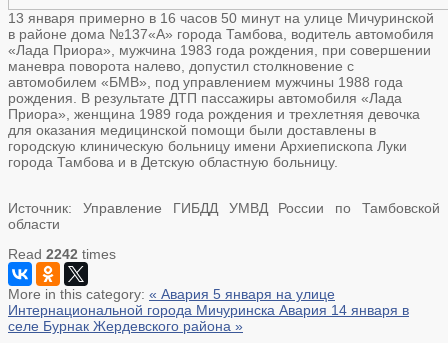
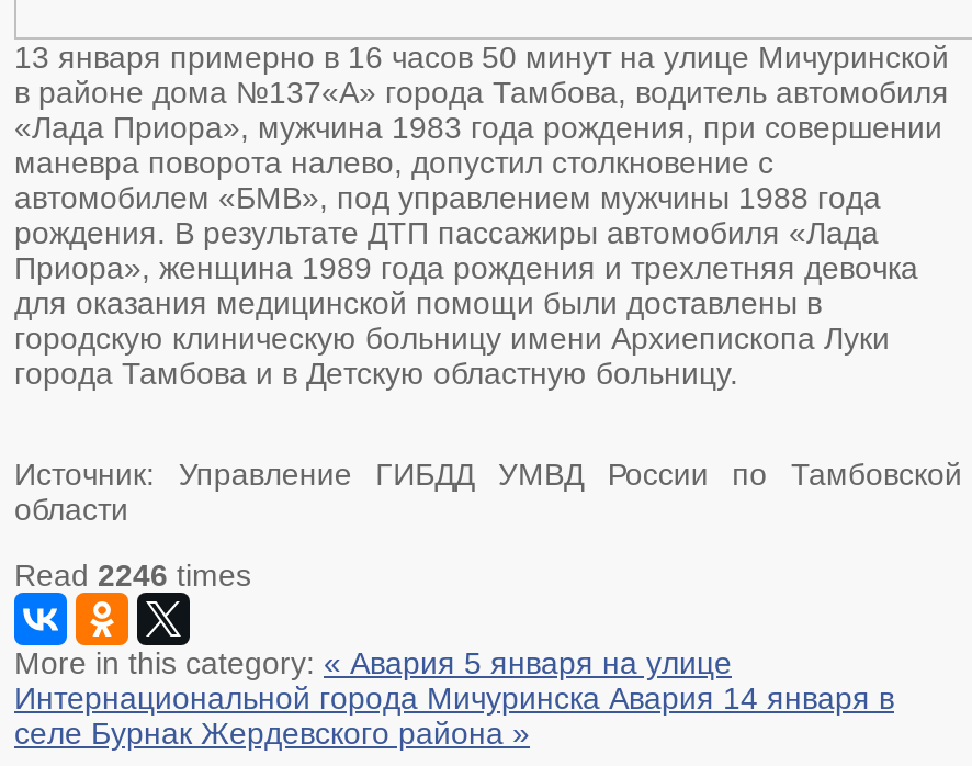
[8,246,116,262] Read 2242 times -> [14,557,251,593] Read 2246 times

